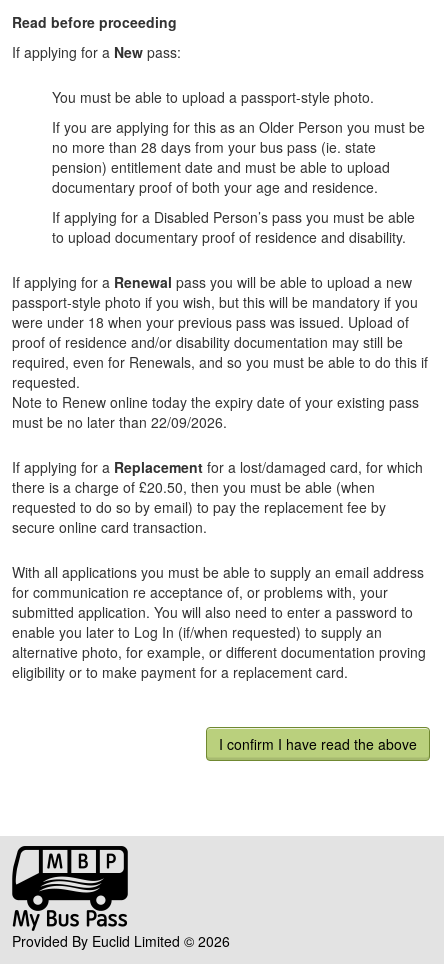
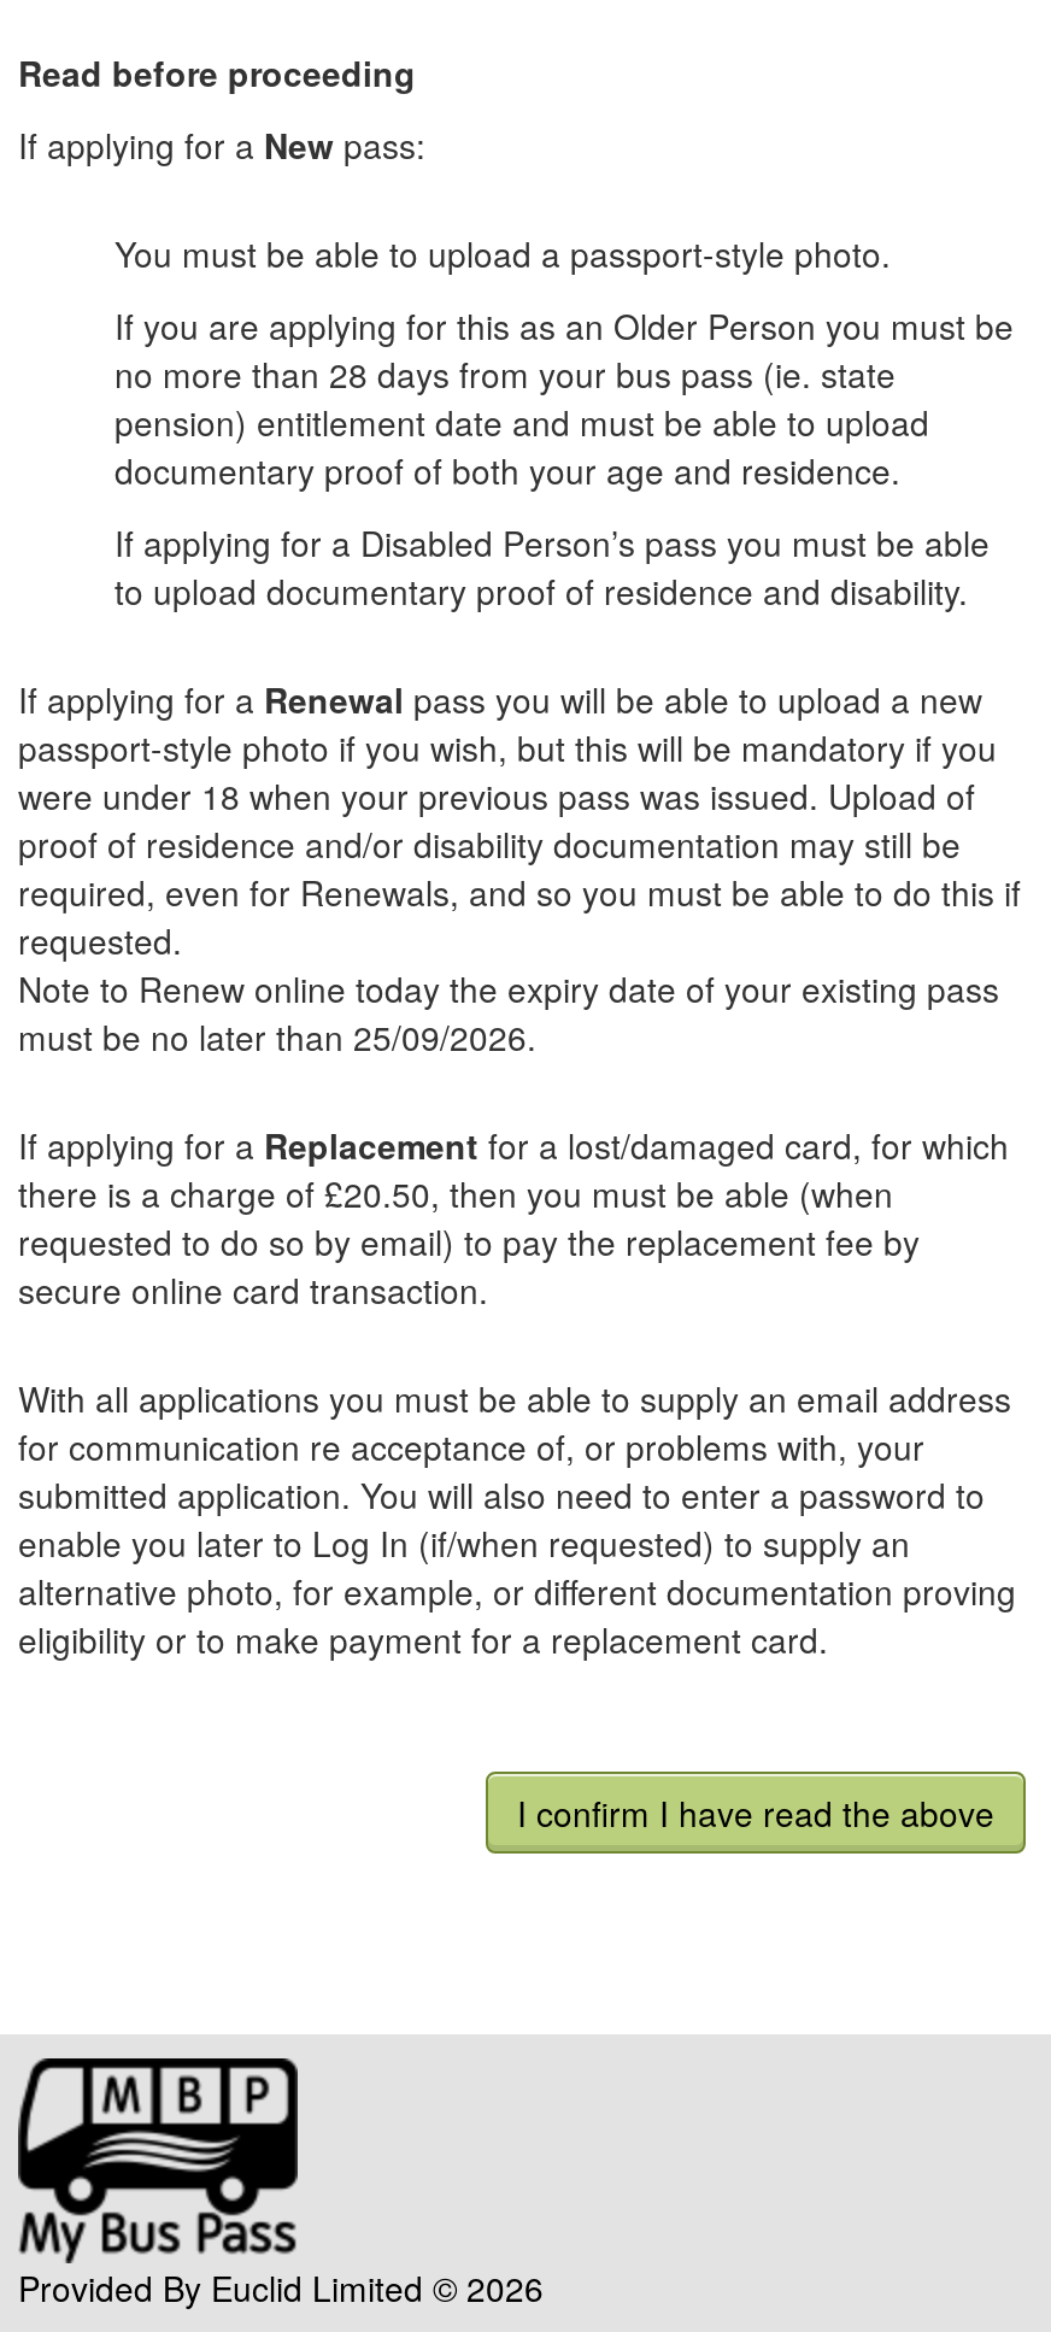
[12,412,227,432] must be no later than 22/09/2026. -> [18,1012,536,1061] must be no later than 25/09/2026.

